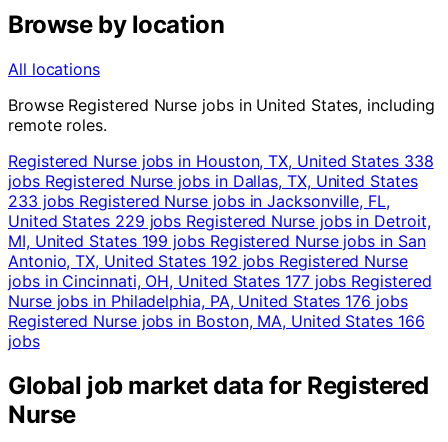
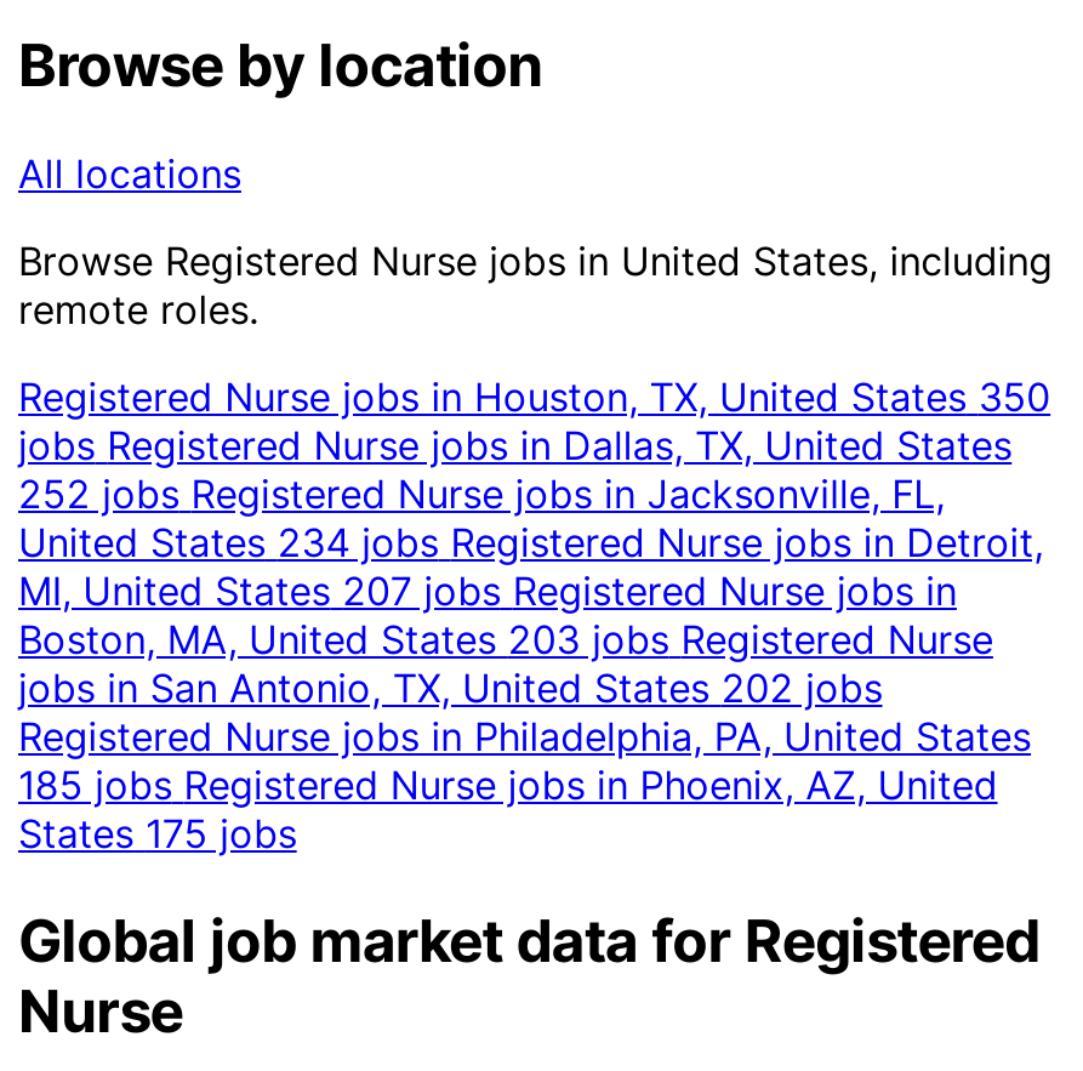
[8,151,434,171] Registered Nurse jobs in Houston, TX, United States 338 -> [18,372,1050,421] Registered Nurse jobs in Houston, TX, United States 350
[8,191,431,351] 233 jobs Registered Nurse jobs in Jacksonville, FL, | United States 229 jobs Registered Nurse jobs in Detroit, | MI, United States 199 jobs Registered Nurse jobs in San | Antonio, TX, United States 192 jobs Registered Nurse | jobs in Cincinnati, OH, United States 177 jobs Registered | Nurse jobs in Philadelphia, PA, United States 176 jobs | Registered Nurse jobs in Boston, MA, United States 166 | jobs -> [18,469,1043,857] 252 jobs Registered Nurse jobs in Jacksonville, FL, | United States 234 jobs Registered Nurse jobs in Detroit, | MI, United States 207 jobs Registered Nurse jobs in | Boston, MA, United States 203 jobs Registered Nurse | jobs in San Antonio, TX, United States 202 jobs | Registered Nurse jobs in Philadelphia, PA, United States | 185 jobs Registered Nurse jobs in Phoenix, AZ, United | States 175 jobs

